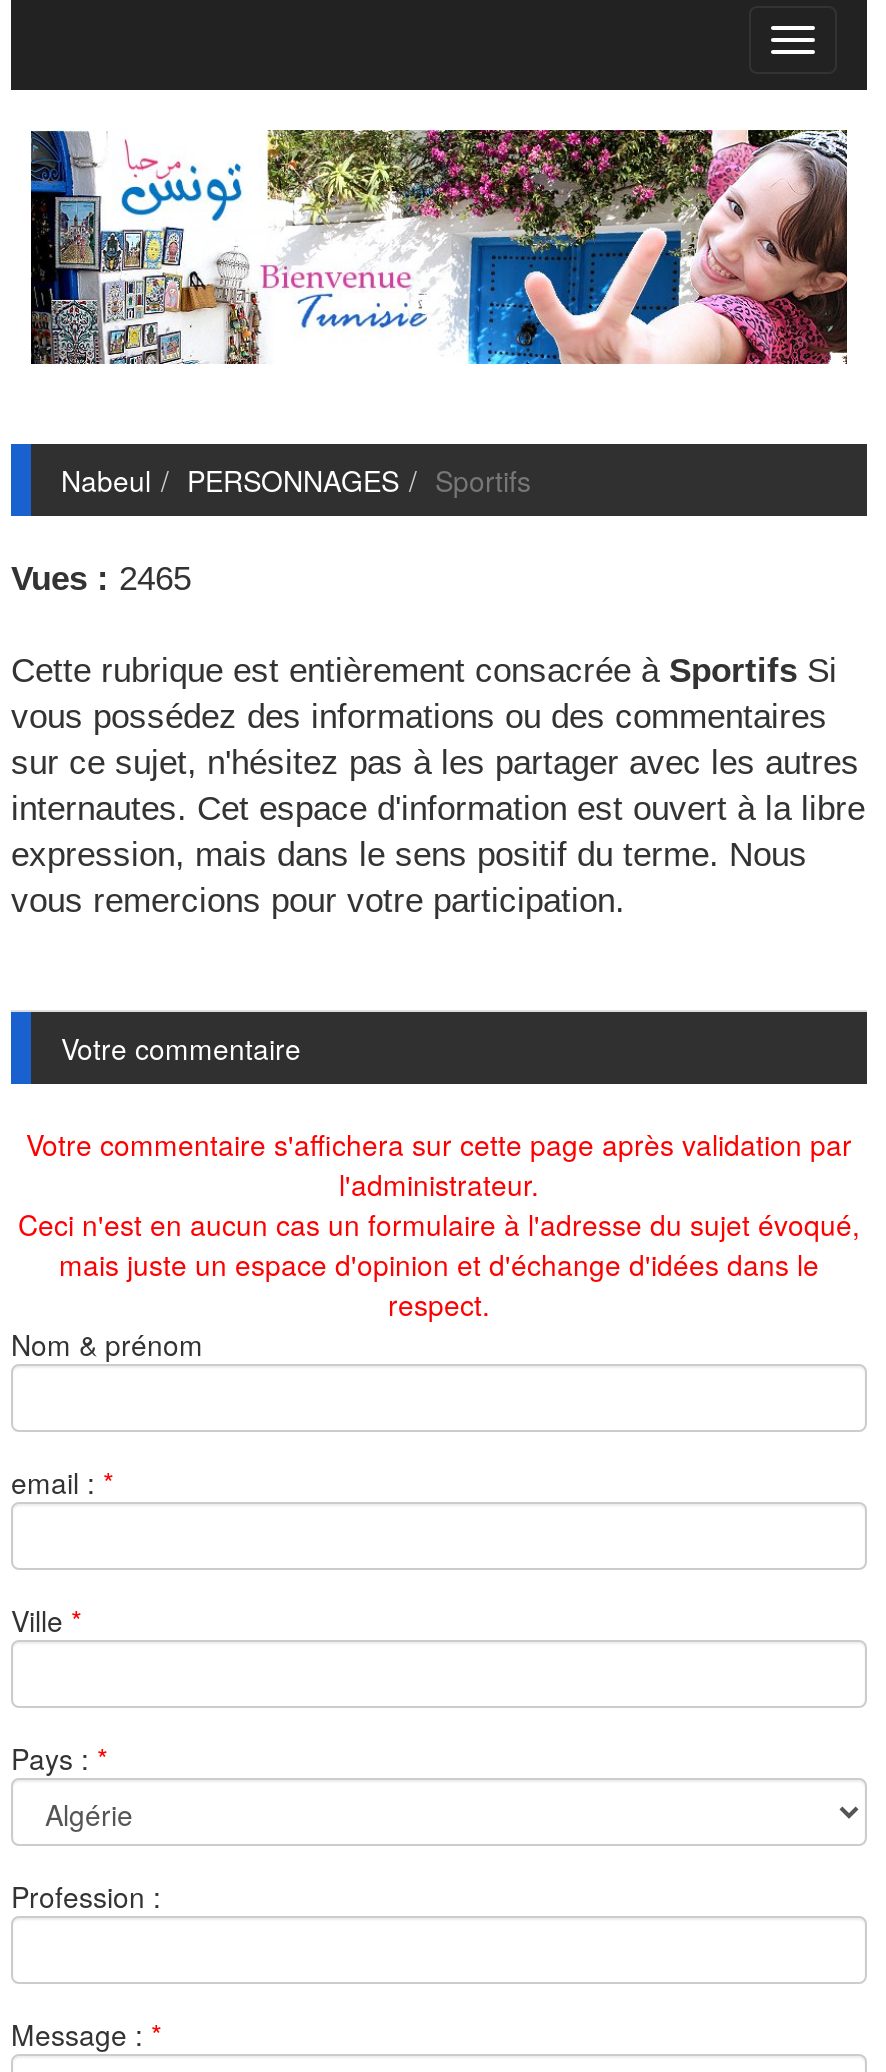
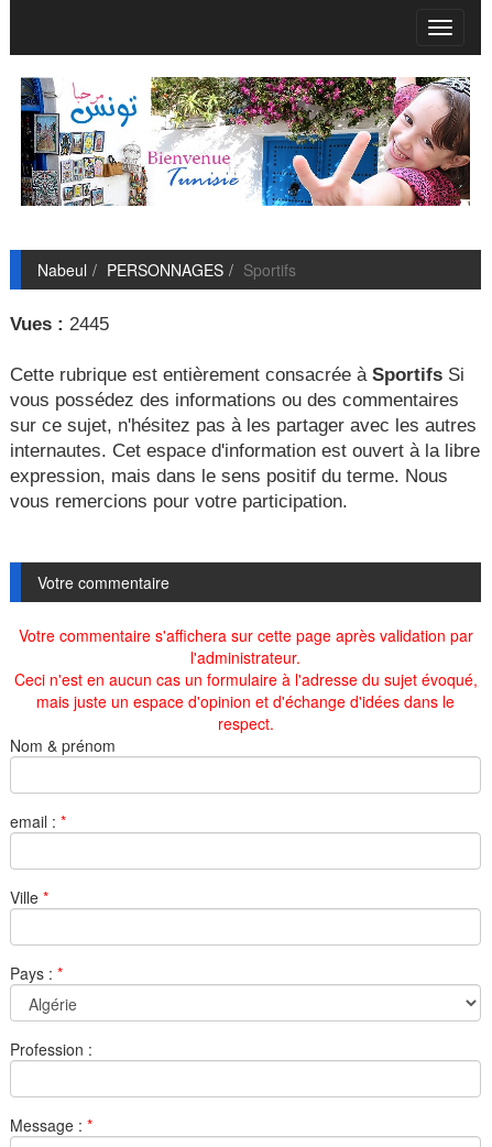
[11,561,191,599] Vues : 2465 -> [10,314,109,335] Vues : 2445

